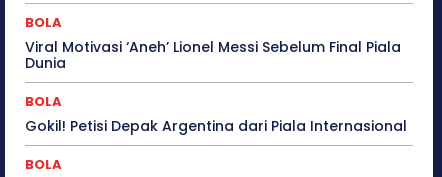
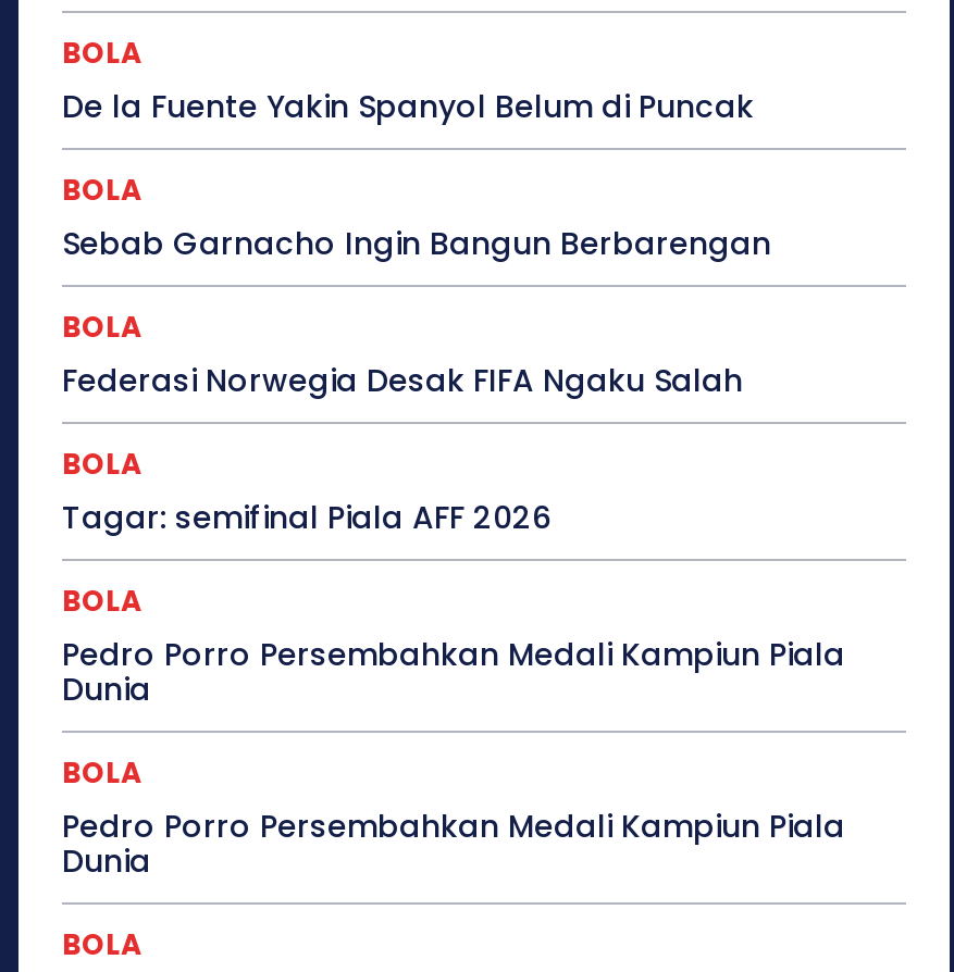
[25,37,401,57] Viral Motivasi ‘Aneh’ Lionel Messi Sebelum Final Piala -> [62,86,845,677] De la Fuente Yakin Spanyol Belum di Puncak | BOLA | Sebab Garnacho Ingin Bangun Berbarengan | BOLA | Federasi Norwegia Desak FIFA Ngaku Salah | BOLA | Tagar: semifinal Piala AFF 2026 | BOLA | Pedro Porro Persembahkan Medali Kampiun Piala
[25,116,407,136] Gokil! Petisi Depak Argentina dari Piala Internasional -> [62,805,845,884] Pedro Porro Persembahkan Medali Kampiun Piala | Dunia

